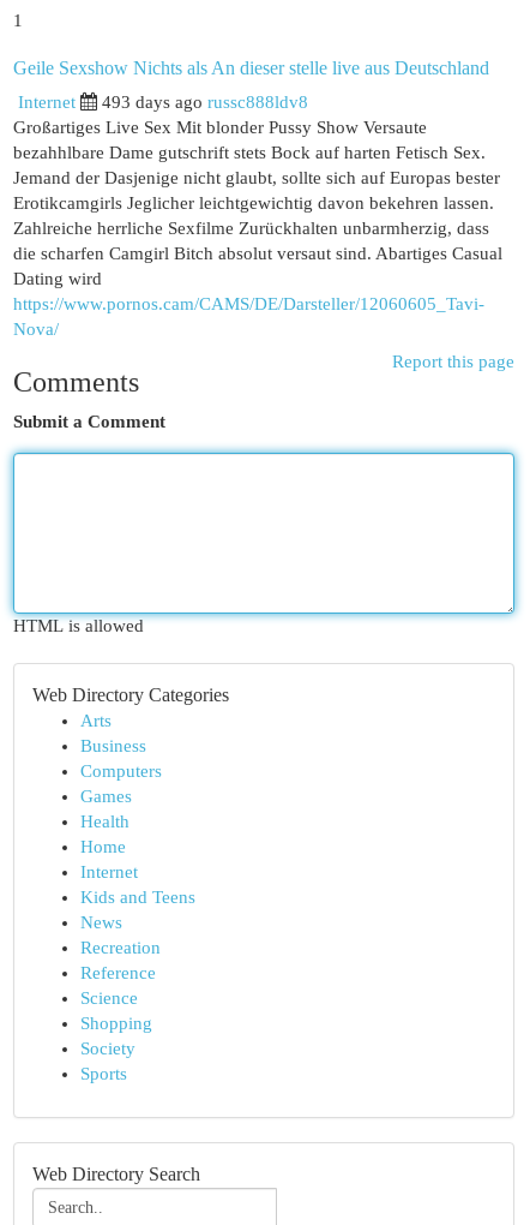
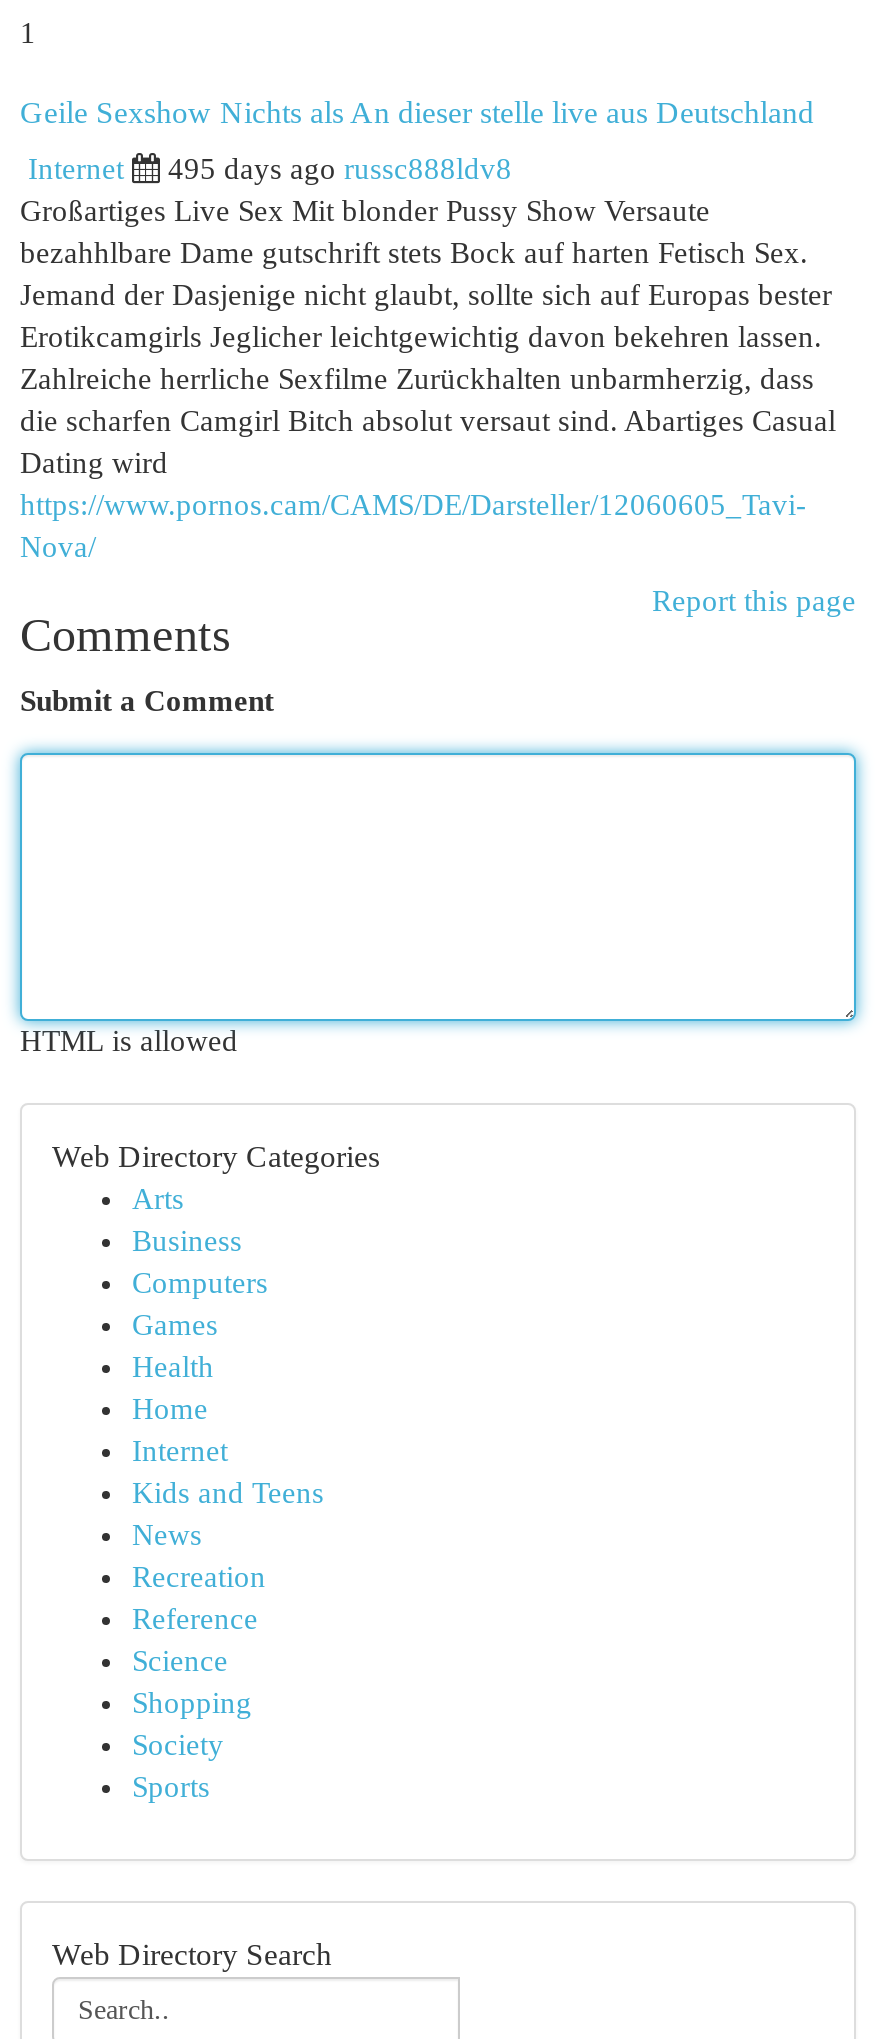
[102,92,308,112] 493 days ago russc888ldv8 -> [168,153,512,185] 495 days ago russc888ldv8

